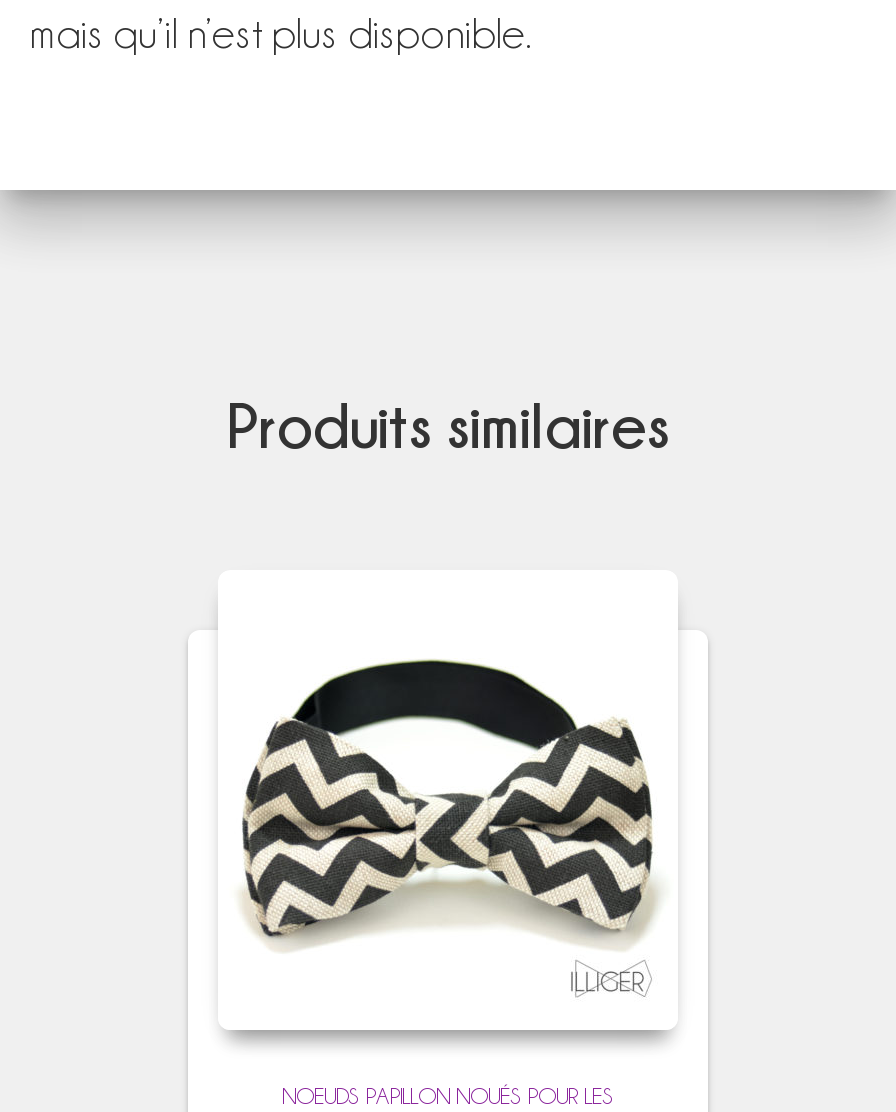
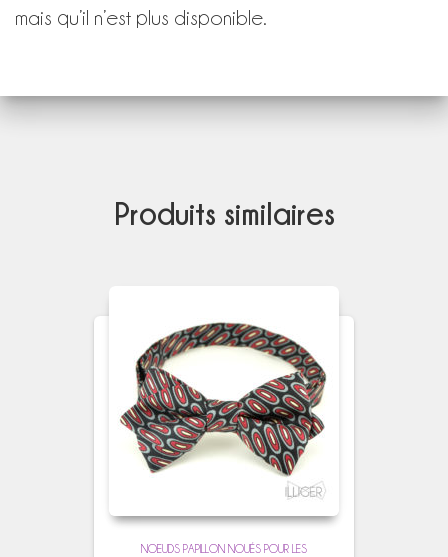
[240,642,660,952] [image] -> [120,321,330,477] [image]

